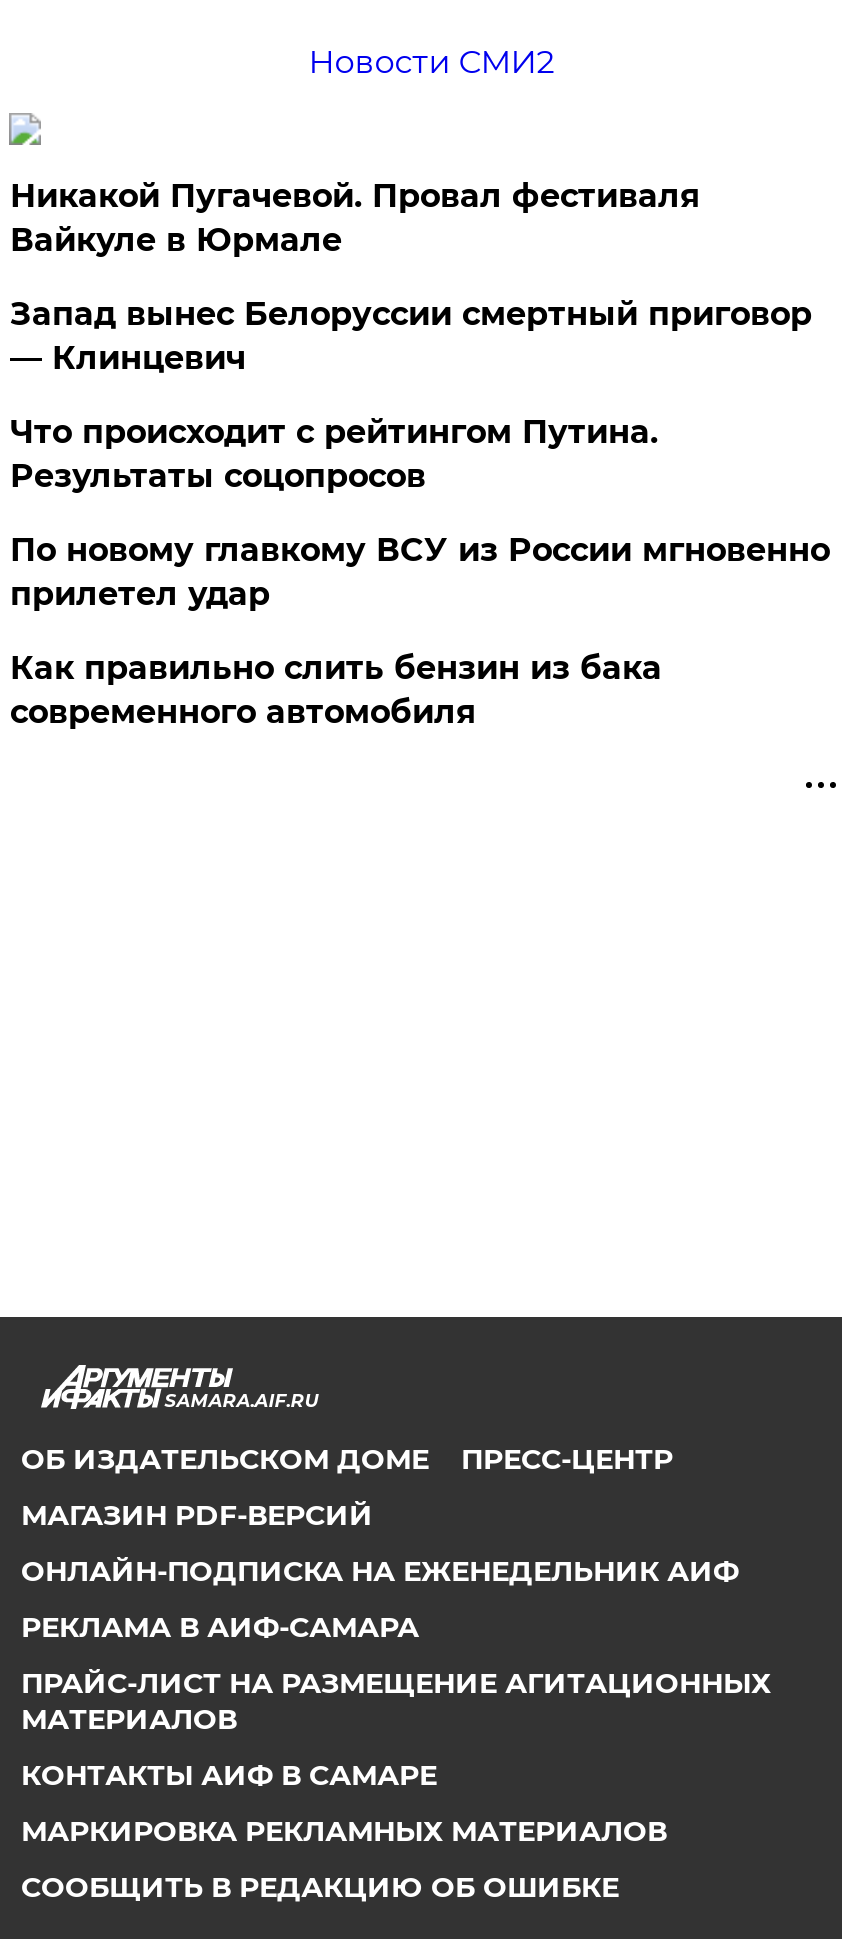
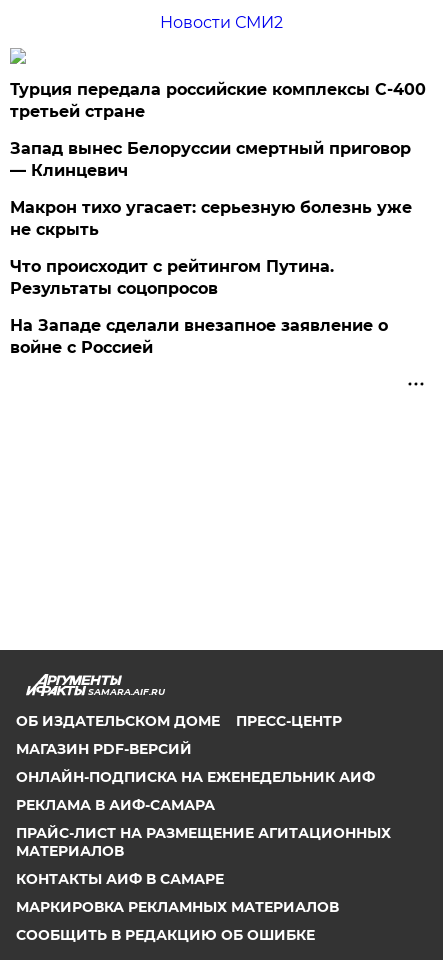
[10,177,700,259] Никакой Пугачевой. Провал фестиваля | Вайкуле в Юрмале -> [10,80,426,121] Турция передала российские комплексы С-400 | третьей стране
none -> [10,198,412,239] Макрон тихо угасает: серьезную болезнь уже | не скрыть
moved [10,413,658,495] -> [10,257,334,298]: Что происходит с рейтингом Путина. | Результаты соцопросов
[10,531,830,731] По новому главкому ВСУ из России мгновенно | прилетел удар | Как правильно слить бензин из бака | современного автомобиля -> [10,316,388,357] На Западе сделали внезапное заявление о | войне с Россией

